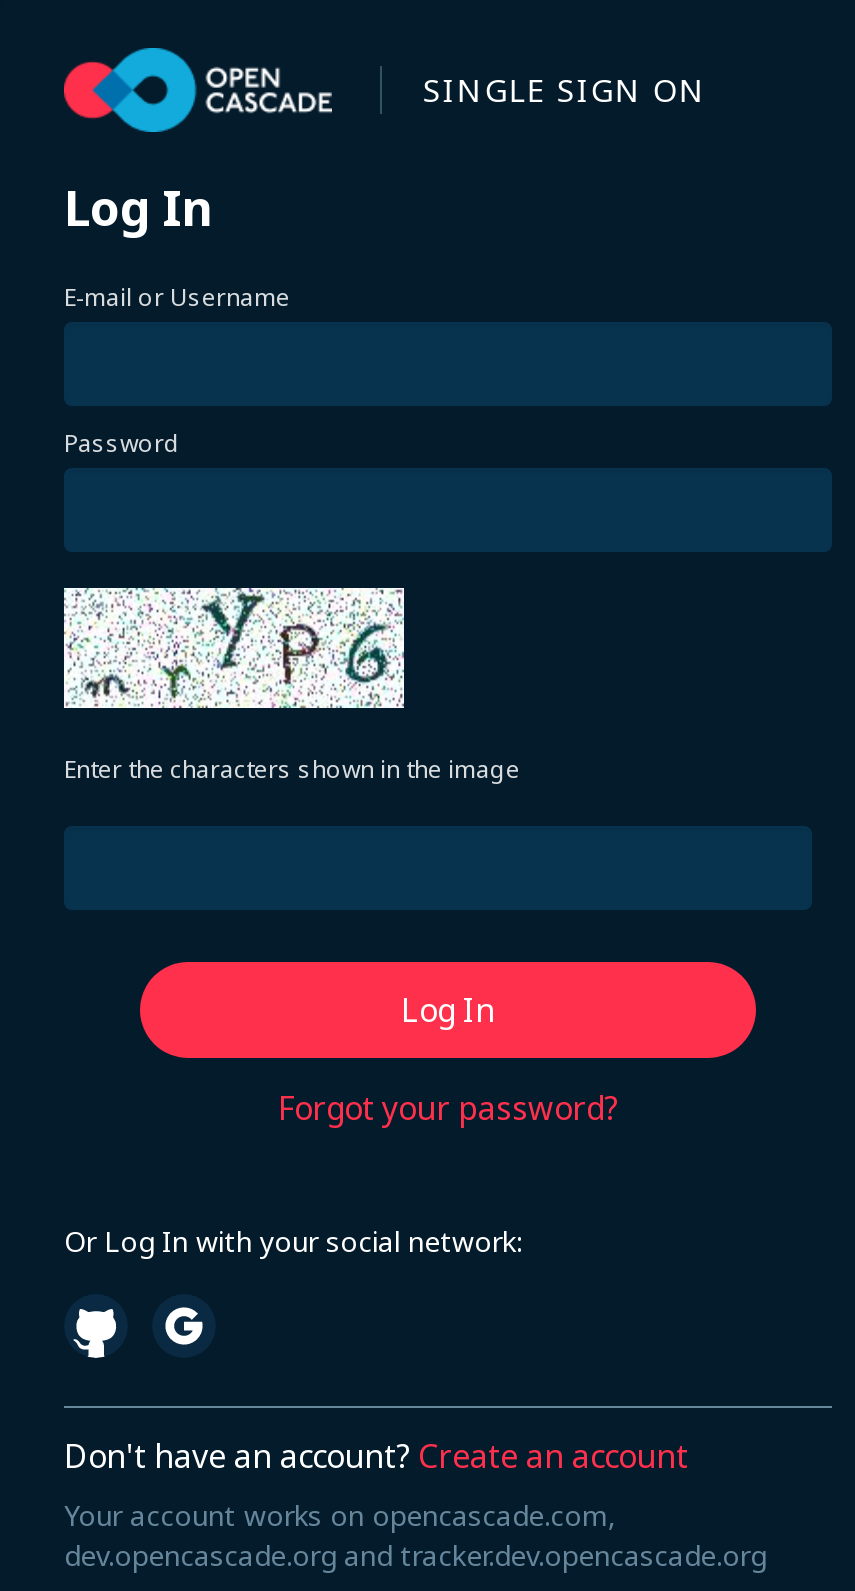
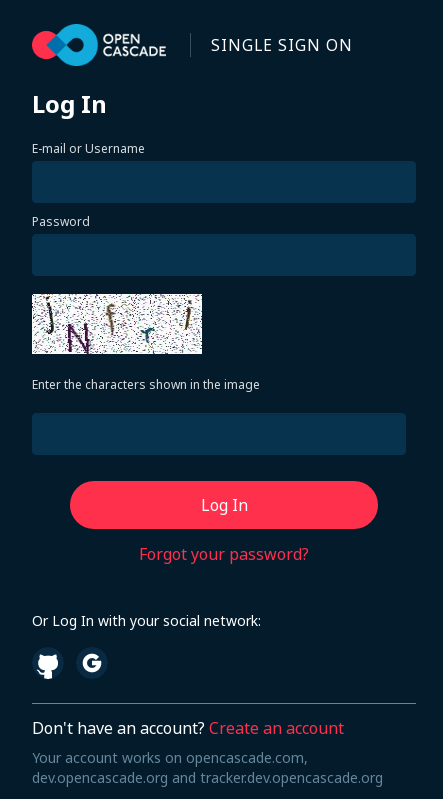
[66,588,404,710] [image] -> [32,294,202,354] [image]

